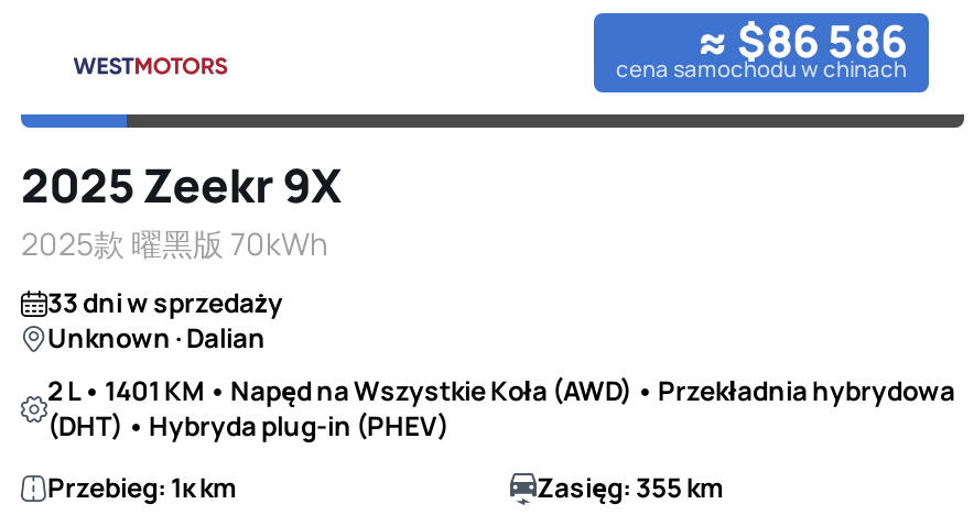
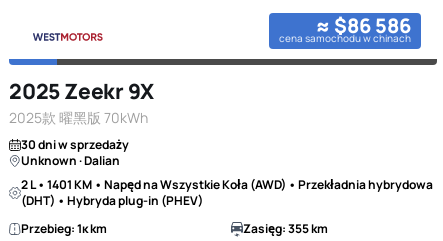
[47,284,283,321] 33 dni w sprzedaży -> [21,136,129,153] 30 dni w sprzedaży

